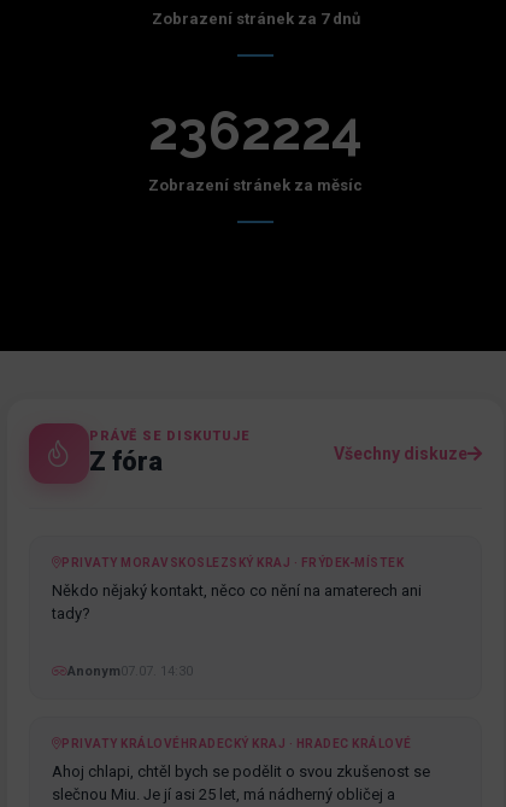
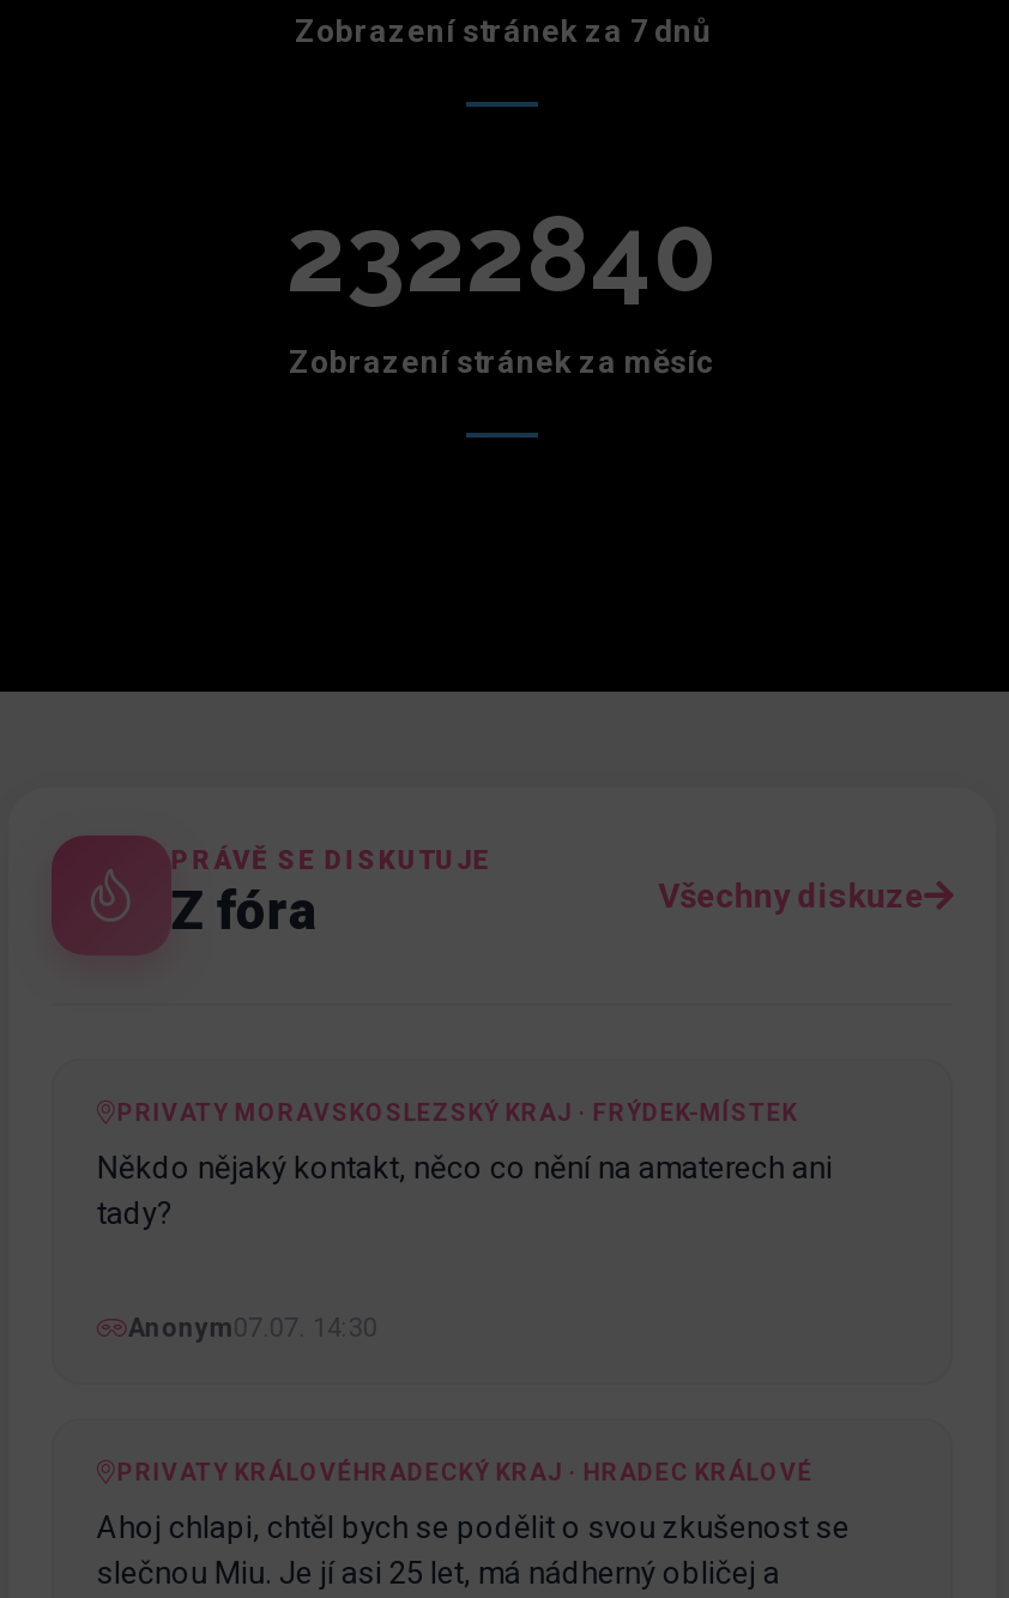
[148,100,363,162] 2362224 -> [286,193,718,315] 2322840

